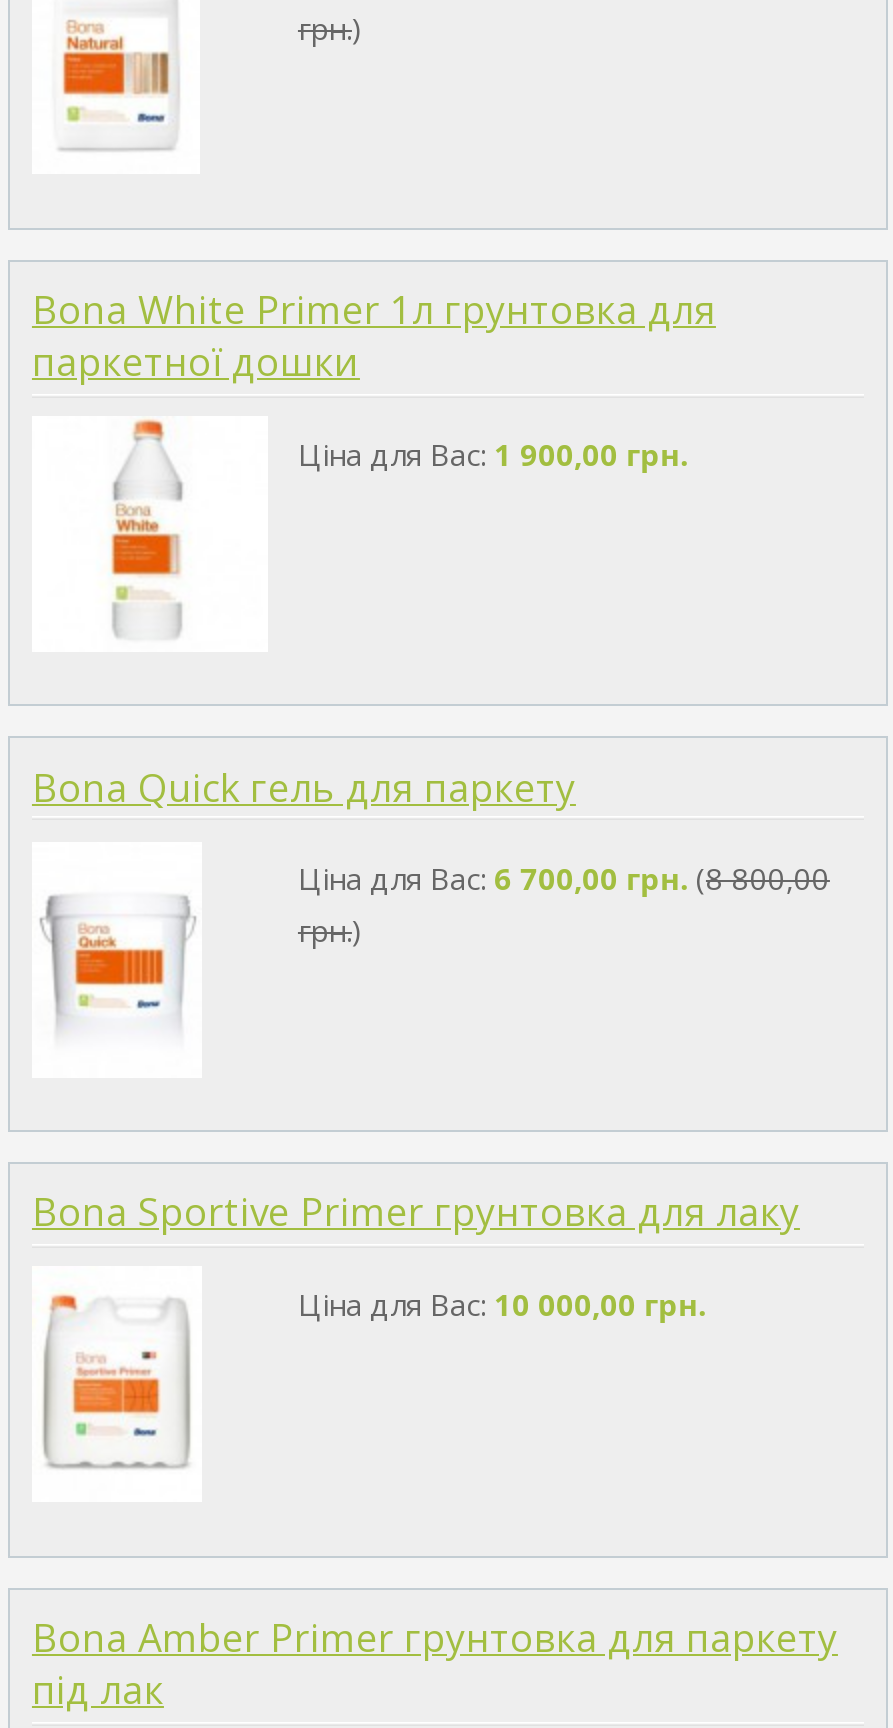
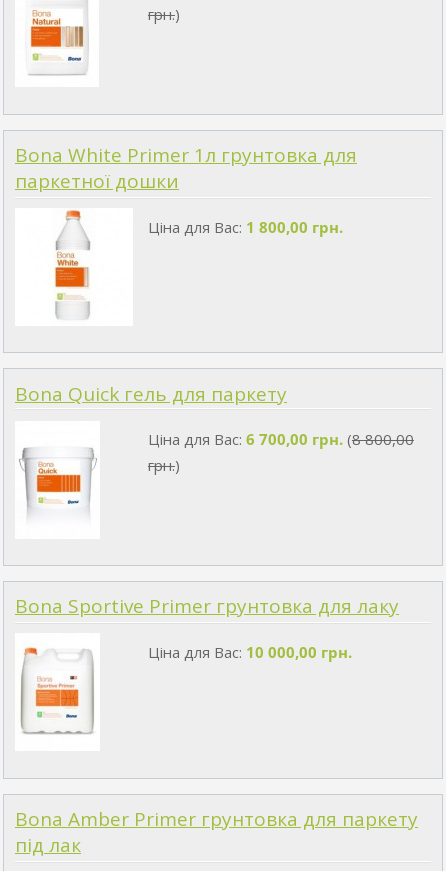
[298,433,688,473] Ціна для Вас: 1 900,00 грн. -> [148,217,343,237] Ціна для Вас: 1 800,00 грн.

